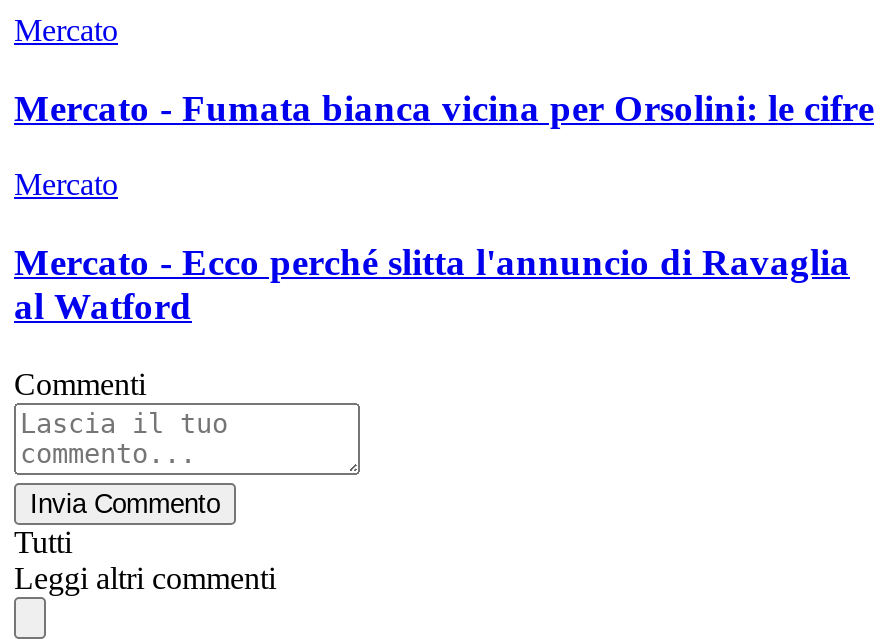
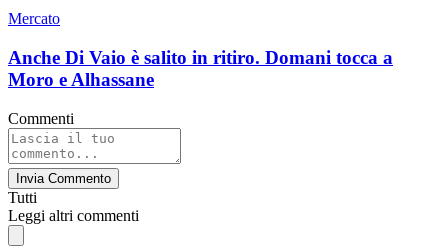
[14,86,874,327] Mercato - Fumata bianca vicina per Orsolini: le cifre | Mercato | Mercato - Ecco perché slitta l'annuncio di Ravaglia | al Watford -> [8,47,393,90] Anche Di Vaio è salito in ritiro. Domani tocca a | Moro e Alhassane

